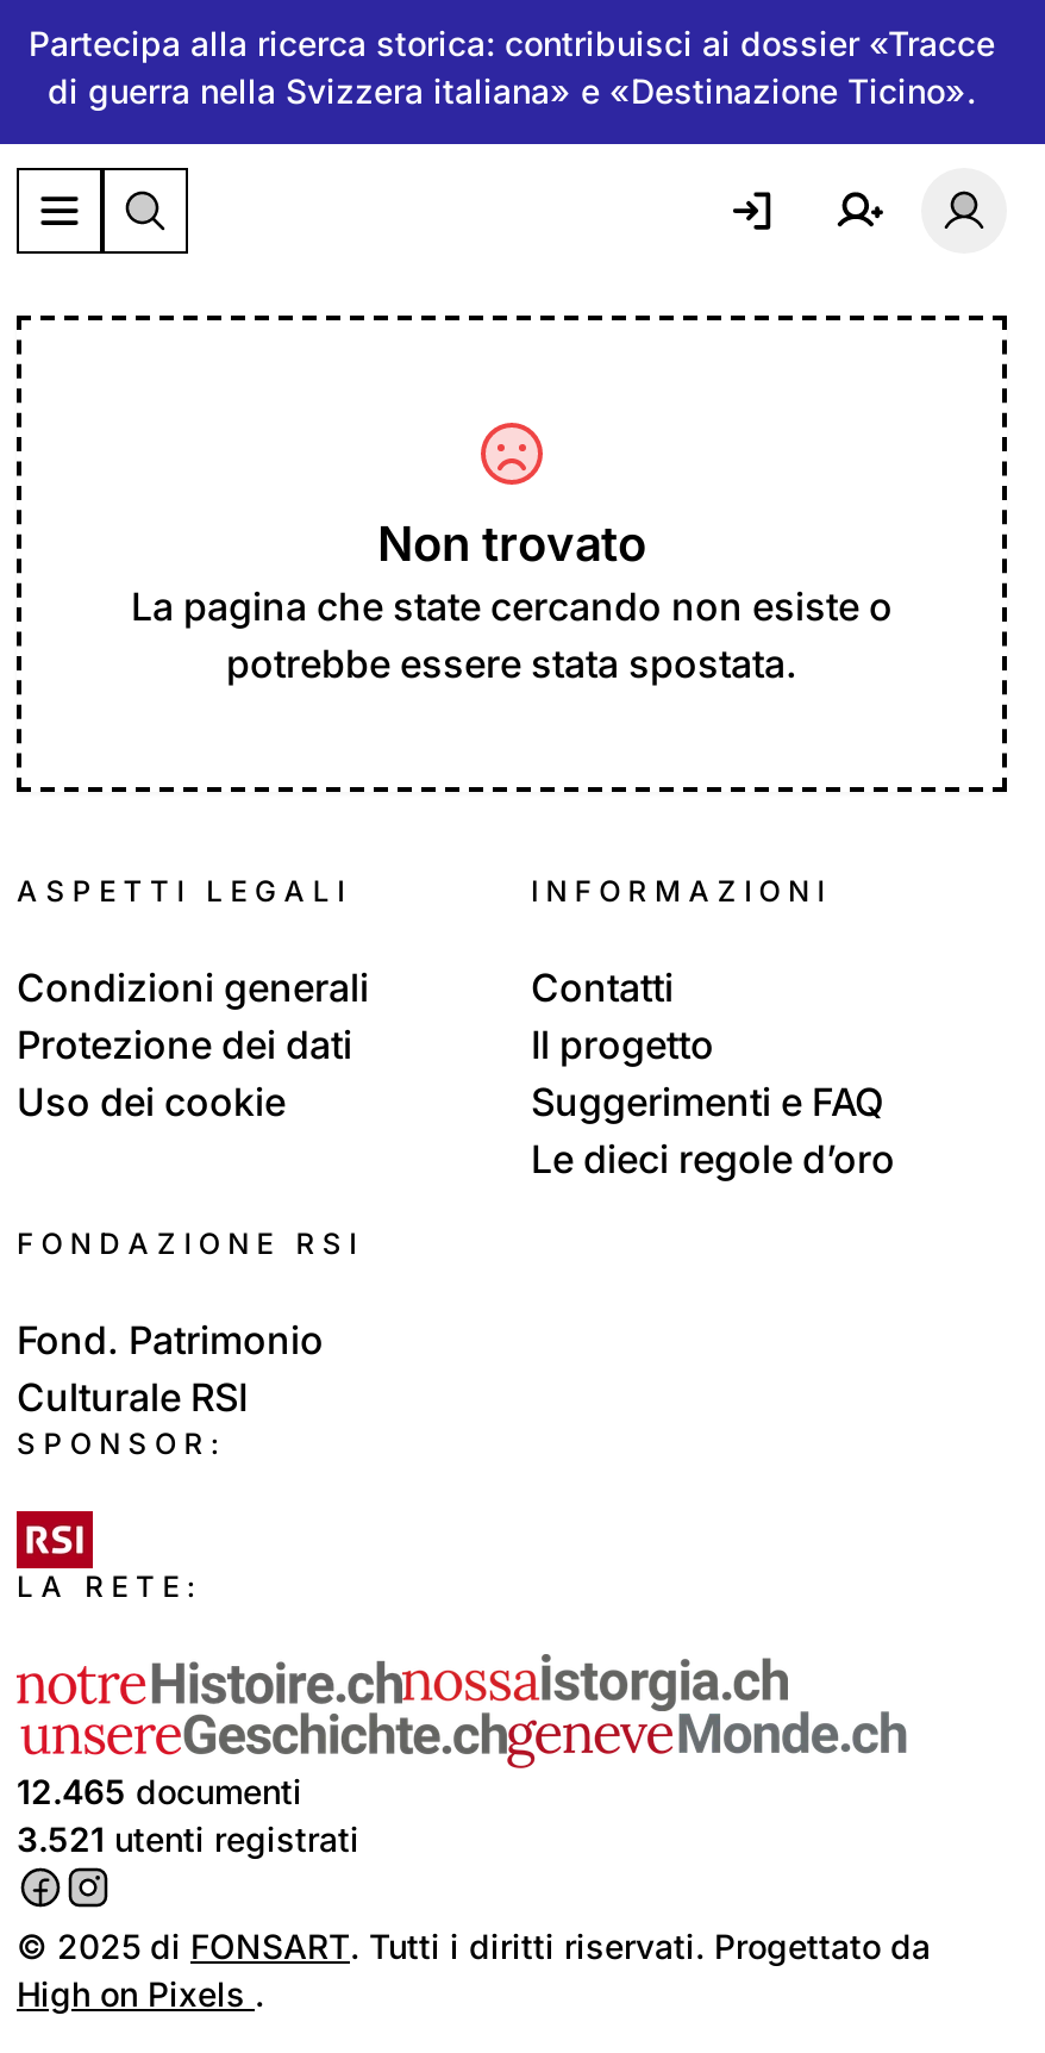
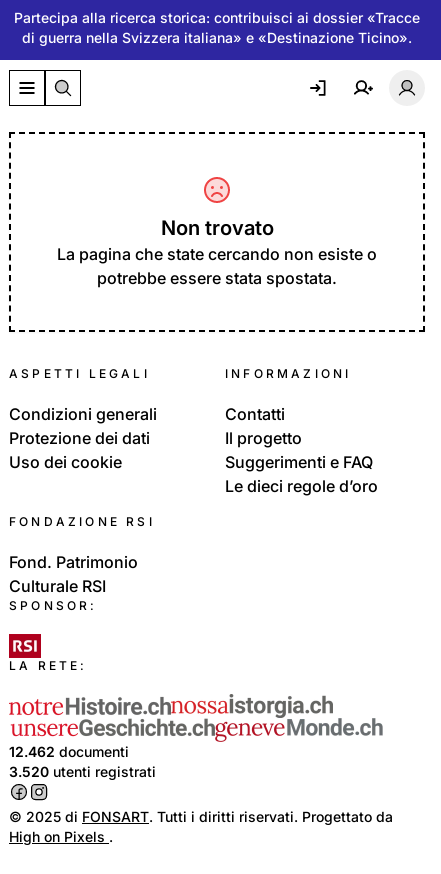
[17,1771,302,1811] 12.465 documenti -> [9,743,129,760] 12.462 documenti
[17,1818,359,1859] 3.521 utenti registrati -> [9,763,156,780] 3.520 utenti registrati

